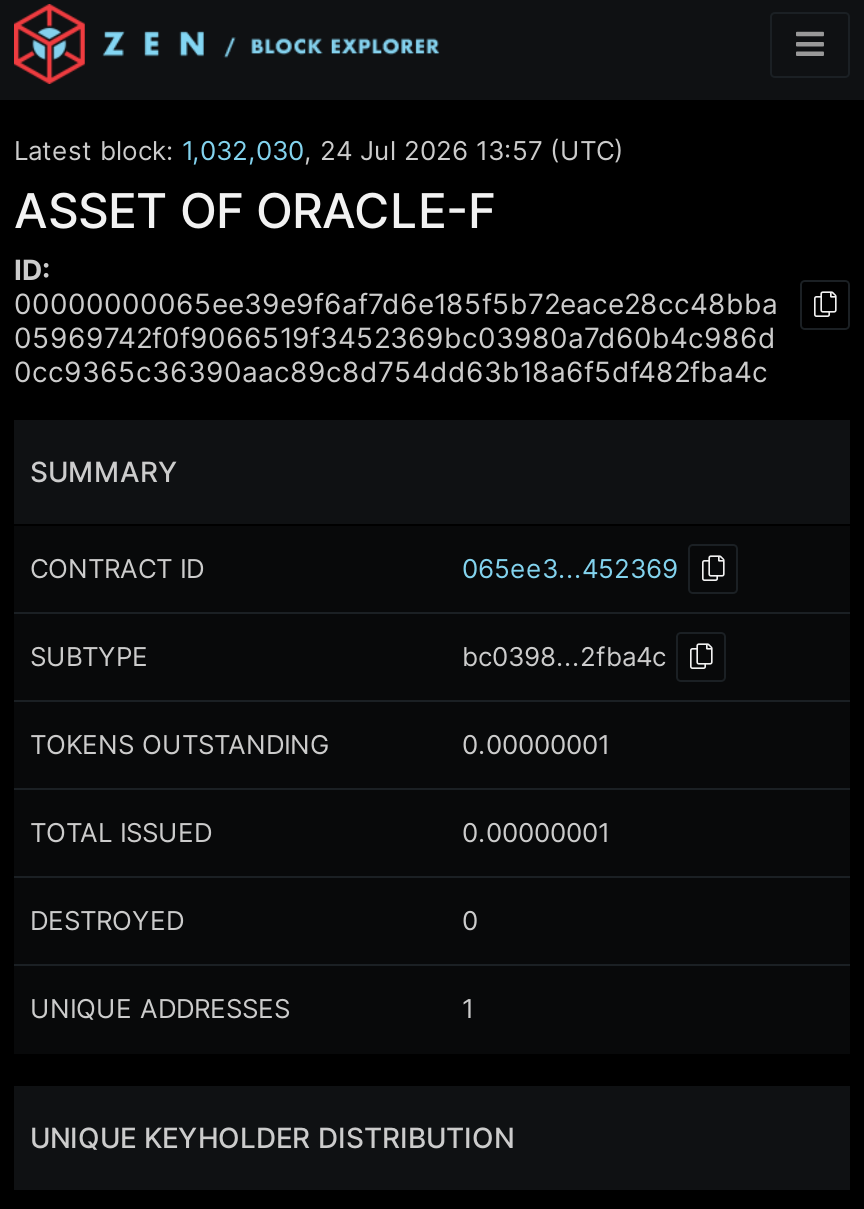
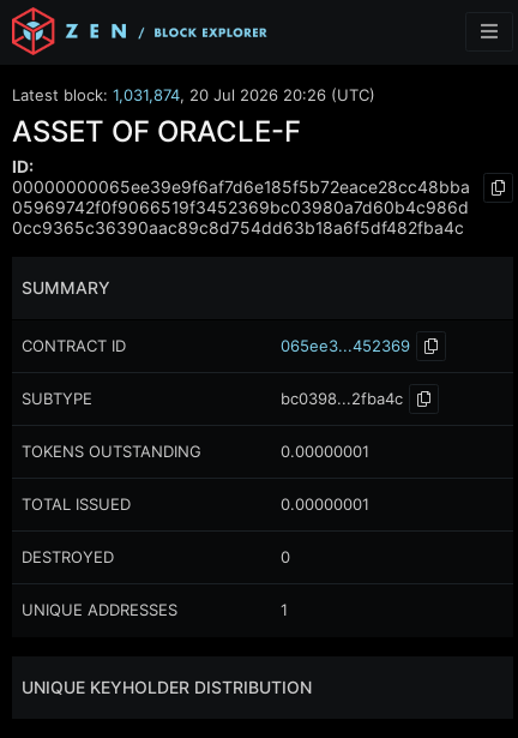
[14,134,624,166] Latest block: 1,032,030, 24 Jul 2026 13:57 (UTC) -> [12,85,375,104] Latest block: 1,031,874, 20 Jul 2026 20:26 (UTC)

